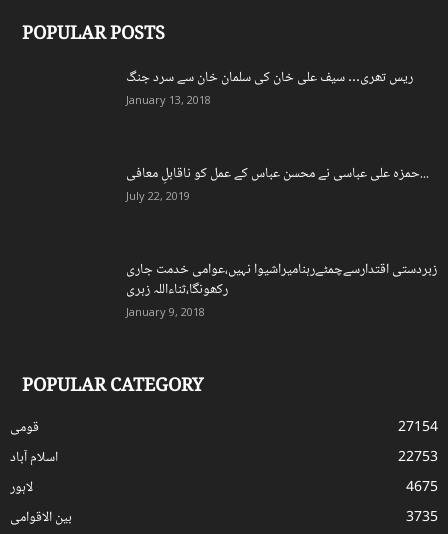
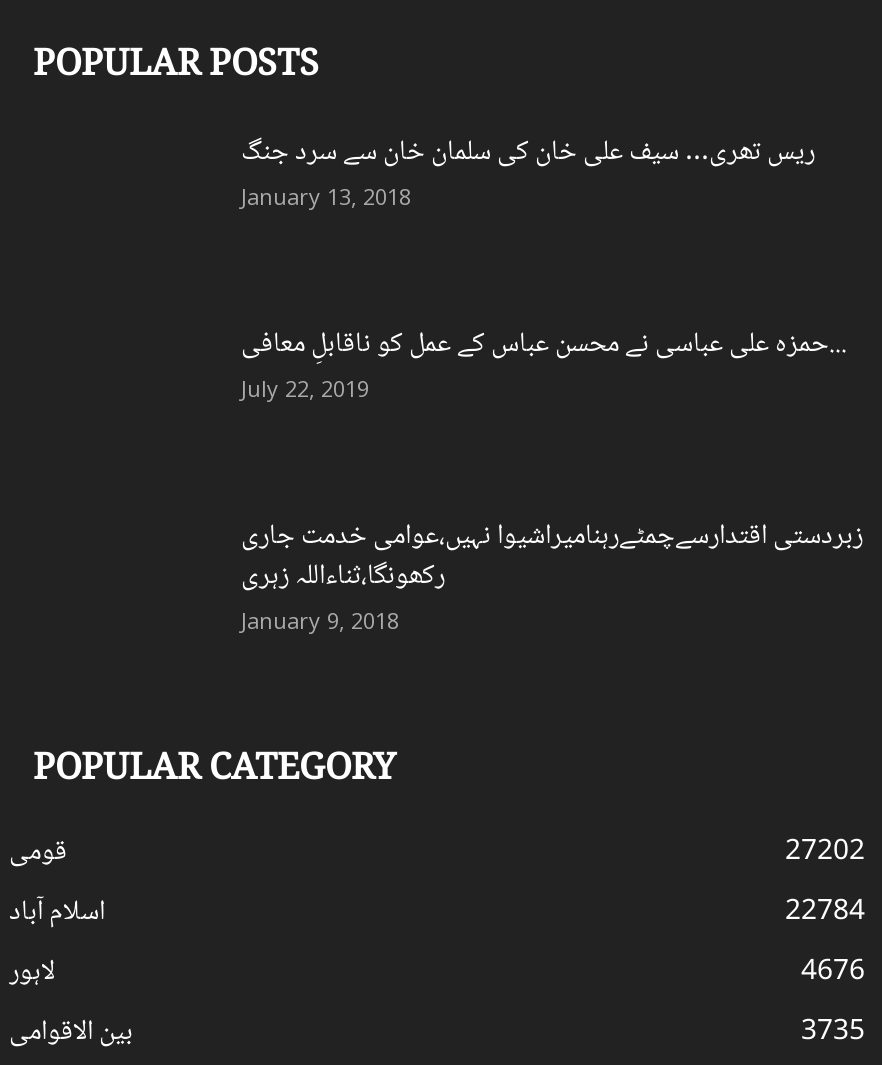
[398,416,438,440] 27154 -> [785,829,865,877] 27202
[398,446,438,470] 22753 -> [785,889,865,937] 22784
[406,476,438,500] 4675 -> [801,949,865,997] 4676

